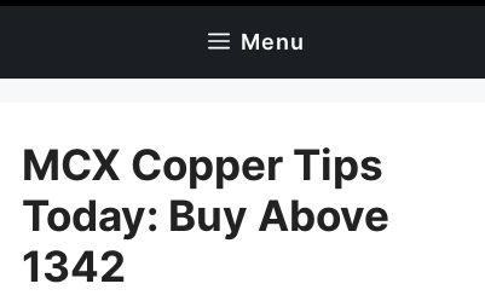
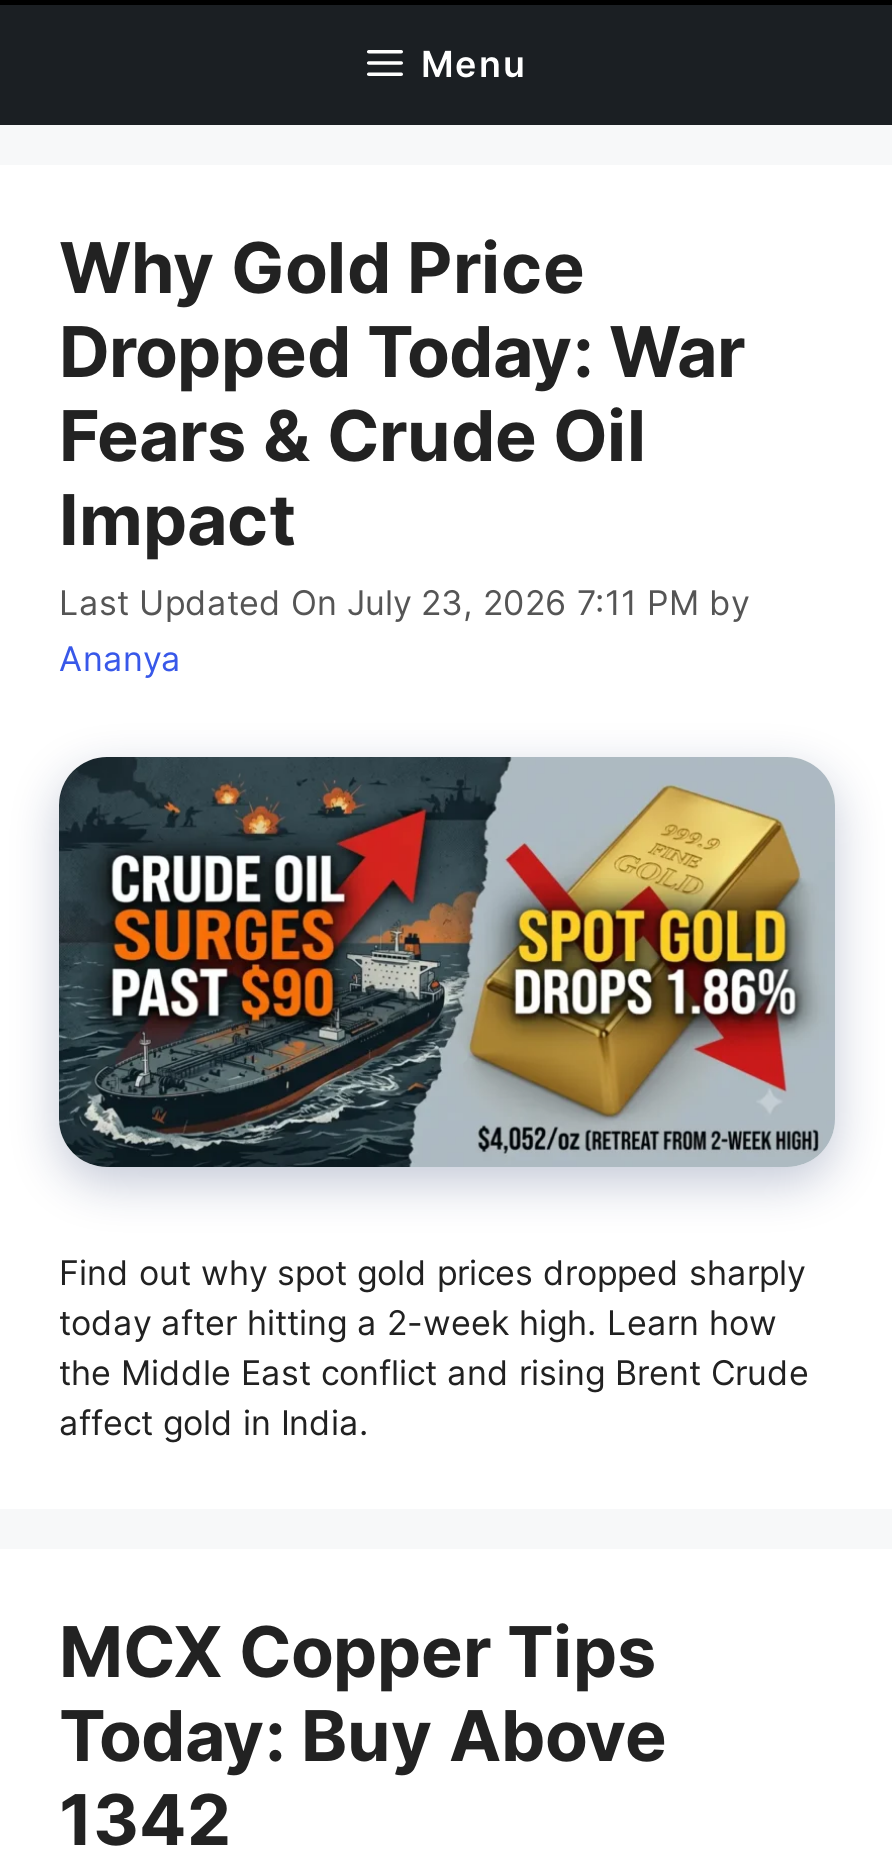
none -> [55,753,839,1442] [image] | Find out why spot gold prices dropped sharply | today after hitting a 2-week high. Learn how | the Middle East conflict and rising Brent Crude | affect gold in India.
none -> [59,225,749,678] Why Gold Price | Dropped Today: War | Fears & Crude Oil | Impact | Last Updated On July 23, 2026 7:11 PM by | Ananya

